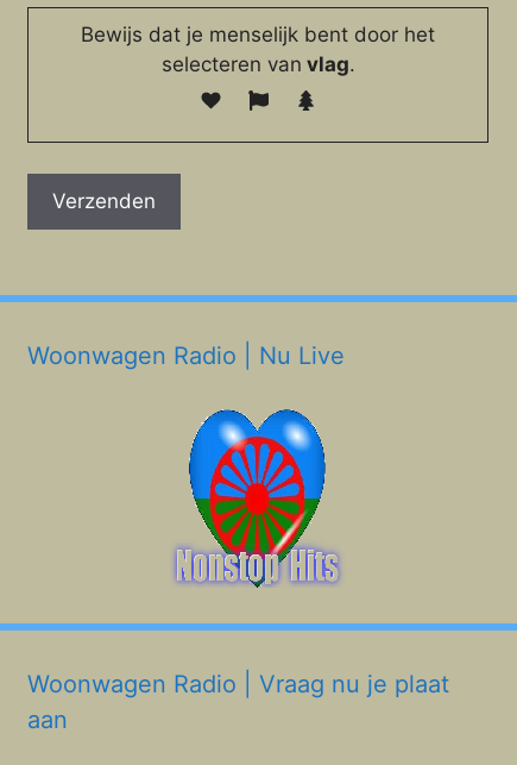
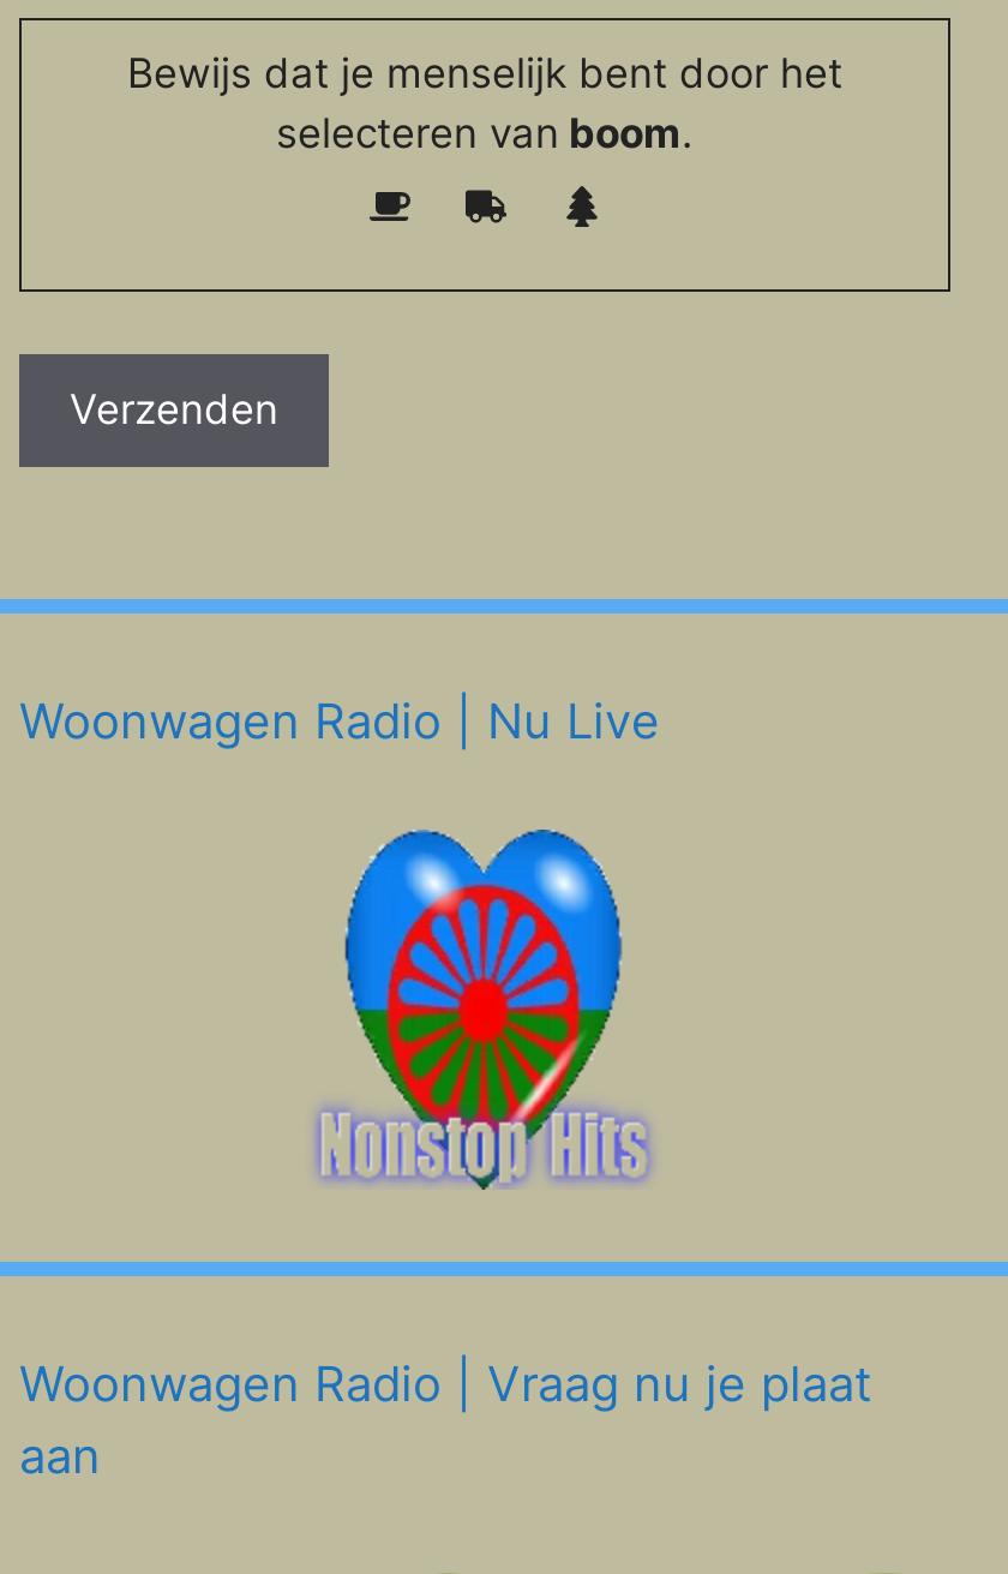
[161,52,355,76] selecteren van vlag. -> [276,109,694,157] selecteren van boom.

